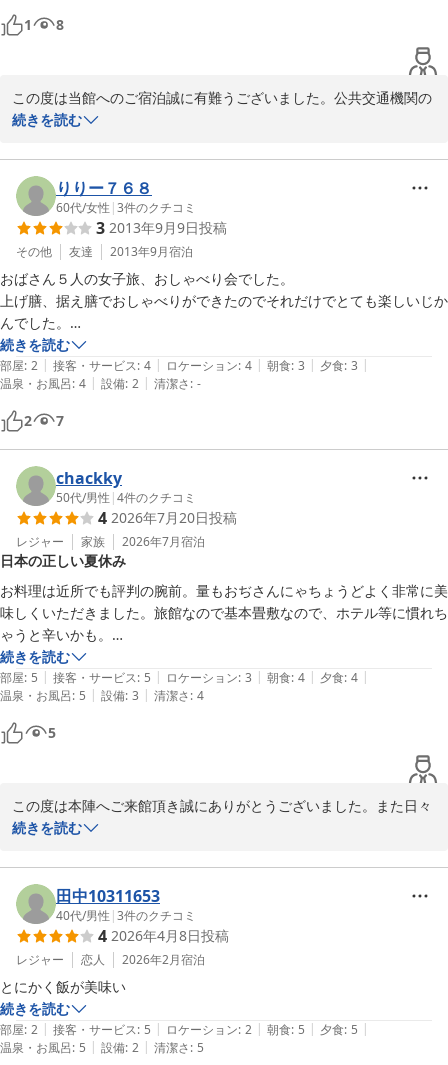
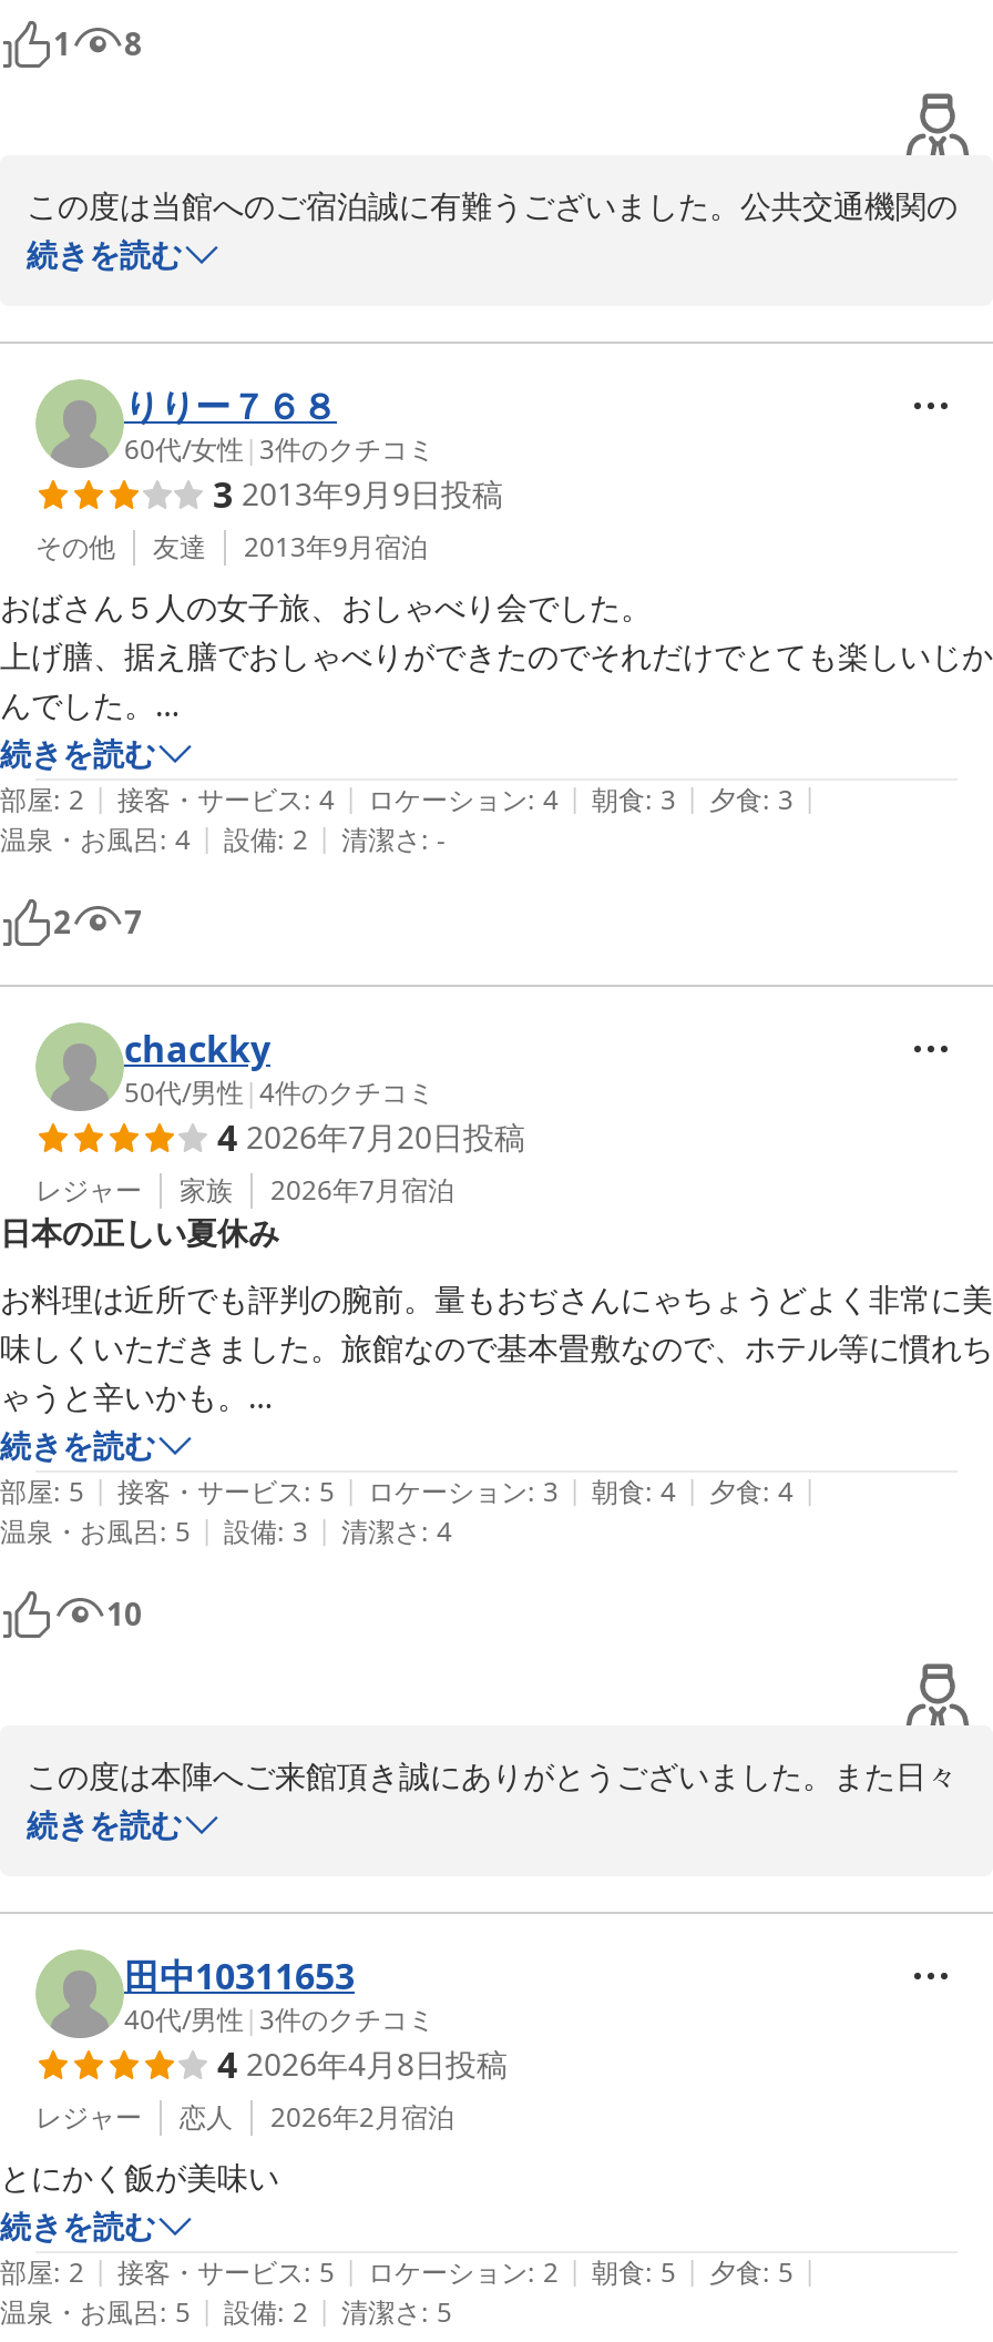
[48,723,56,742] 5 -> [106,1592,142,1635] 10

